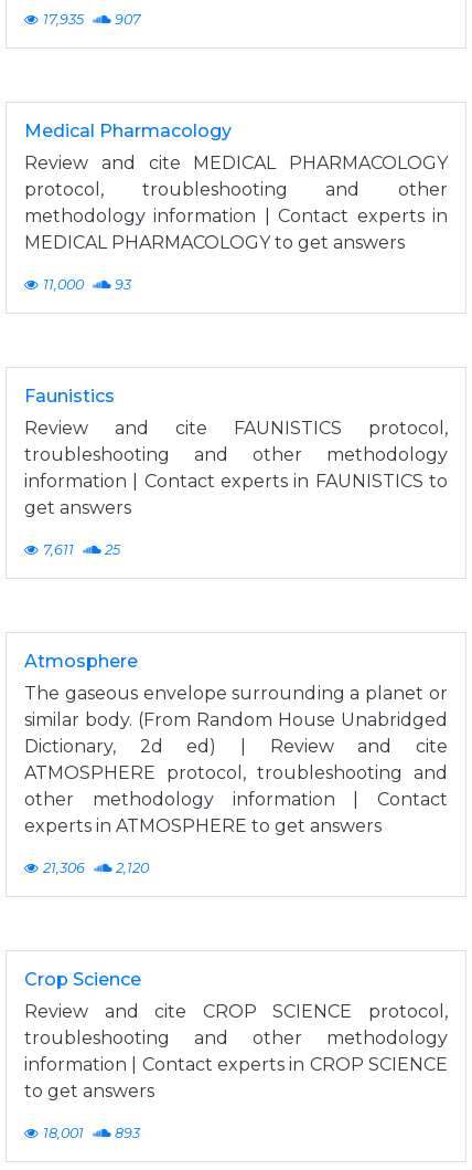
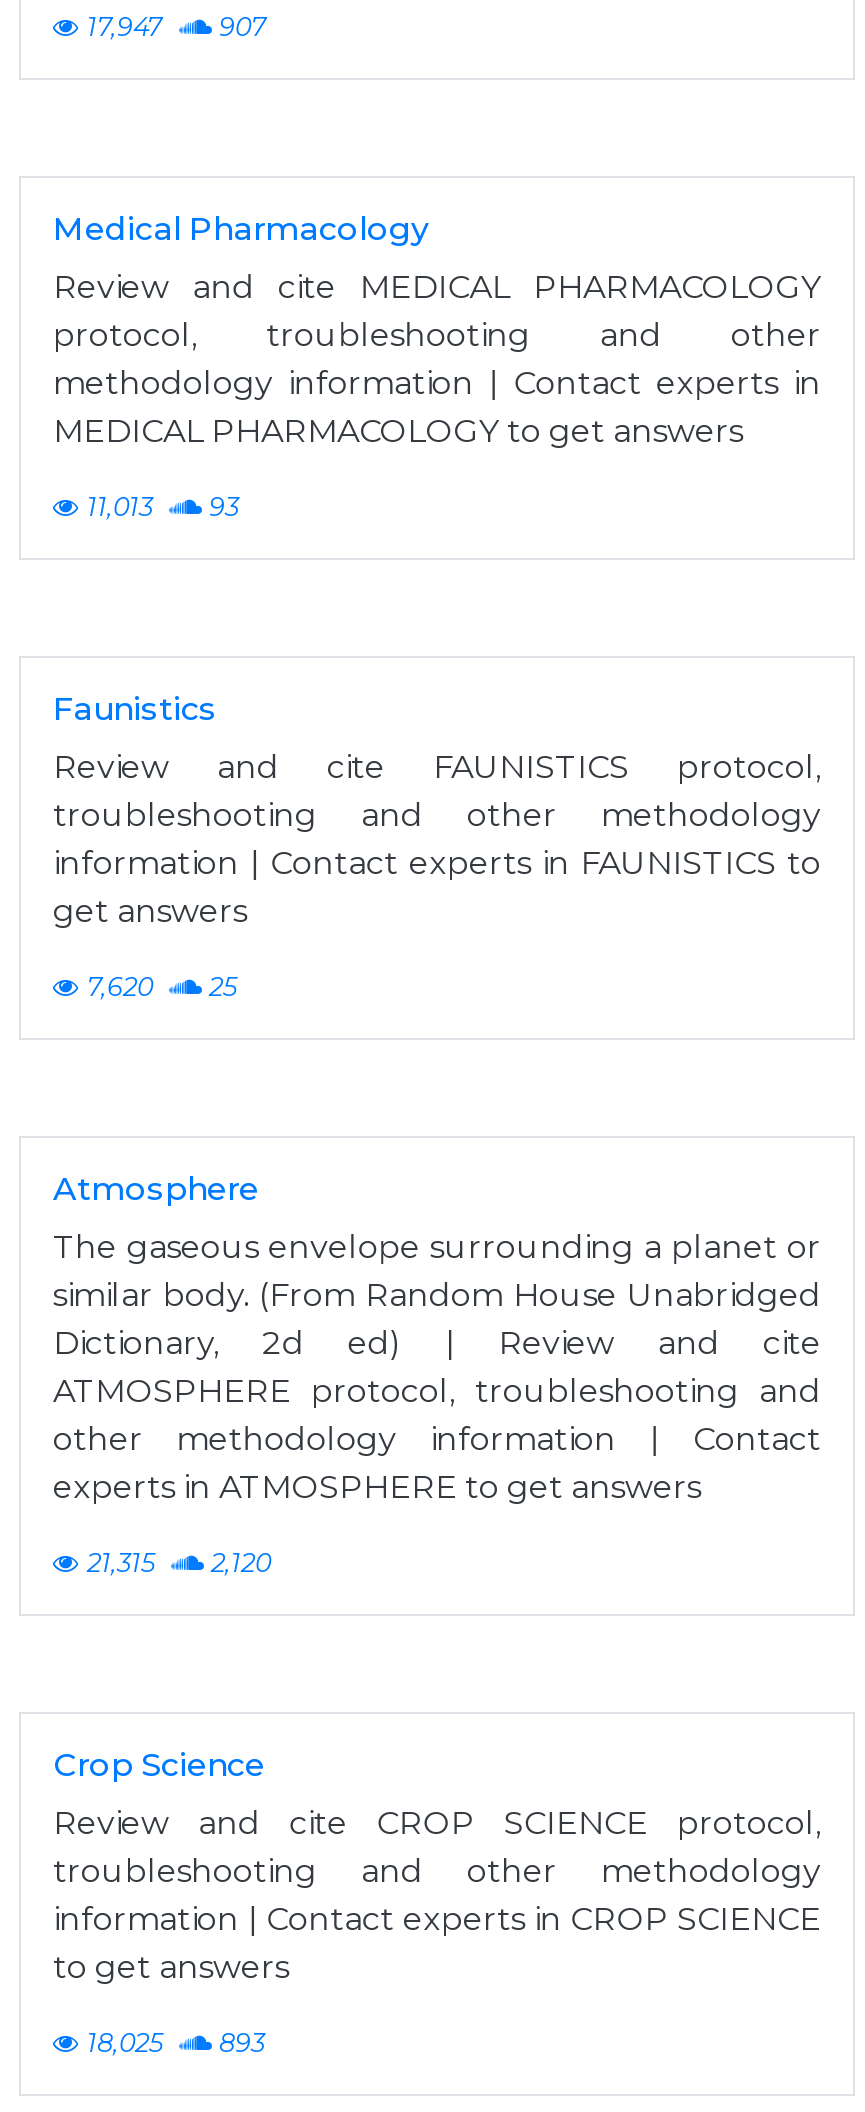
[43,11,141,27] 17,935 907 -> [87,11,267,41] 17,947 907
[43,276,131,292] 11,000 93 -> [87,491,239,521] 11,013 93
[43,541,120,558] 7,611 25 -> [87,971,237,1001] 7,620 25
[43,859,149,876] 21,306 2,120 -> [87,1547,271,1577] 21,315 2,120
[43,1124,140,1141] 18,001 893 -> [87,2027,265,2057] 18,025 893

